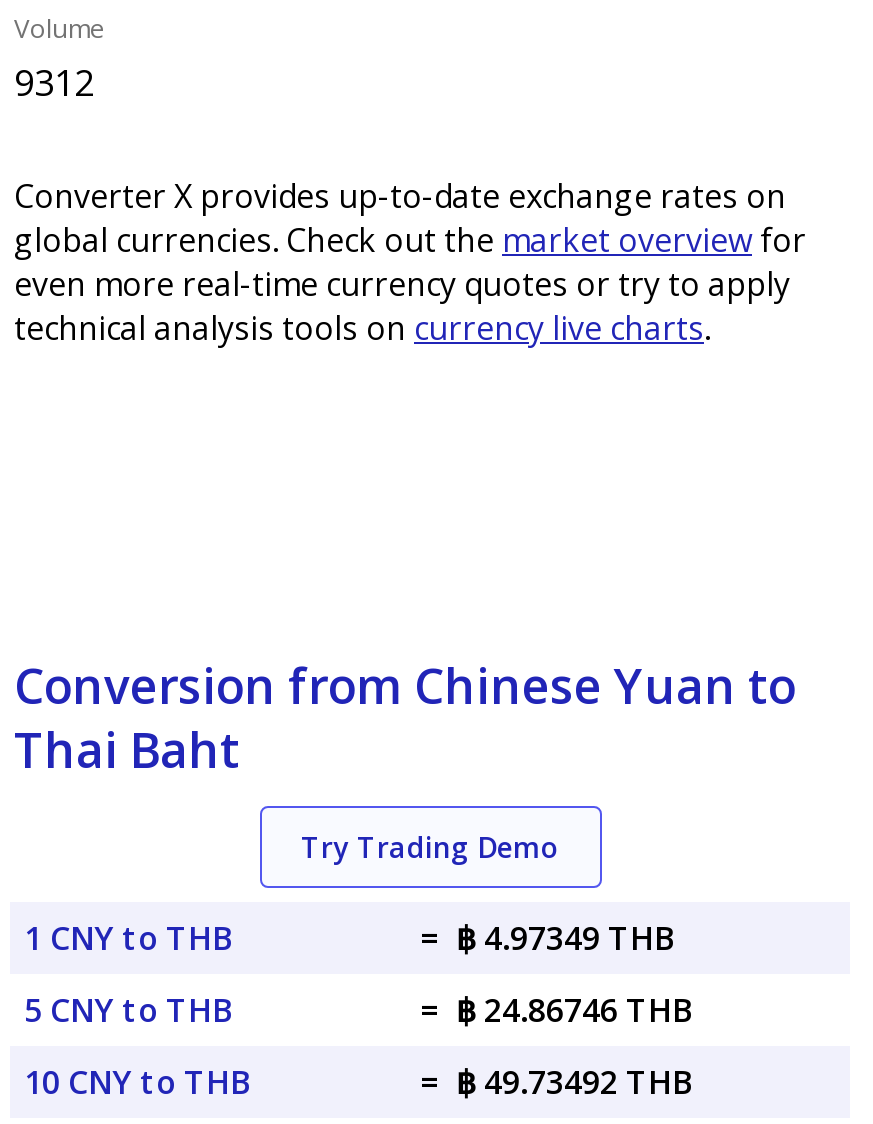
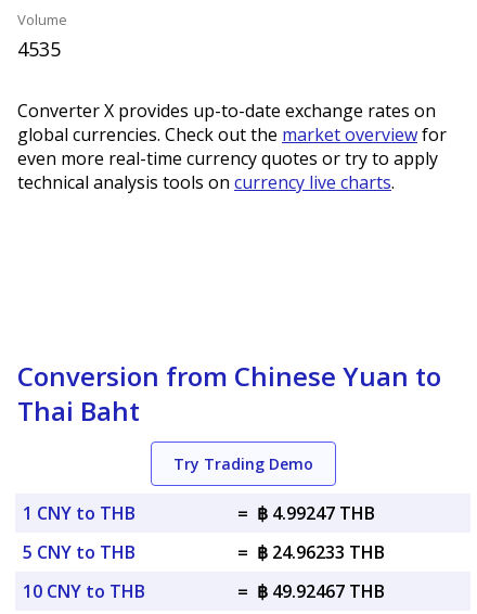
[14,58,94,106] 9312 -> [17,36,61,62] 4535
[420,916,674,960] = ฿ 4.97349 THB -> [237,501,375,525] = ฿ 4.99247 THB
[420,988,692,1032] = ฿ 24.86746 THB -> [237,540,385,564] = ฿ 24.96233 THB
[420,1060,692,1104] = ฿ 49.73492 THB -> [237,579,385,603] = ฿ 49.92467 THB

